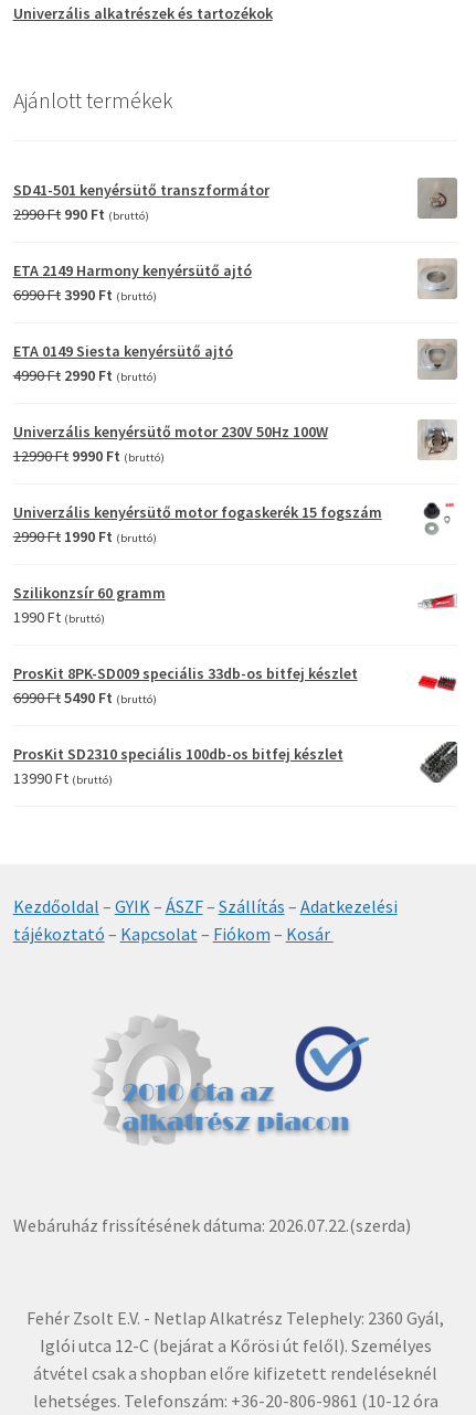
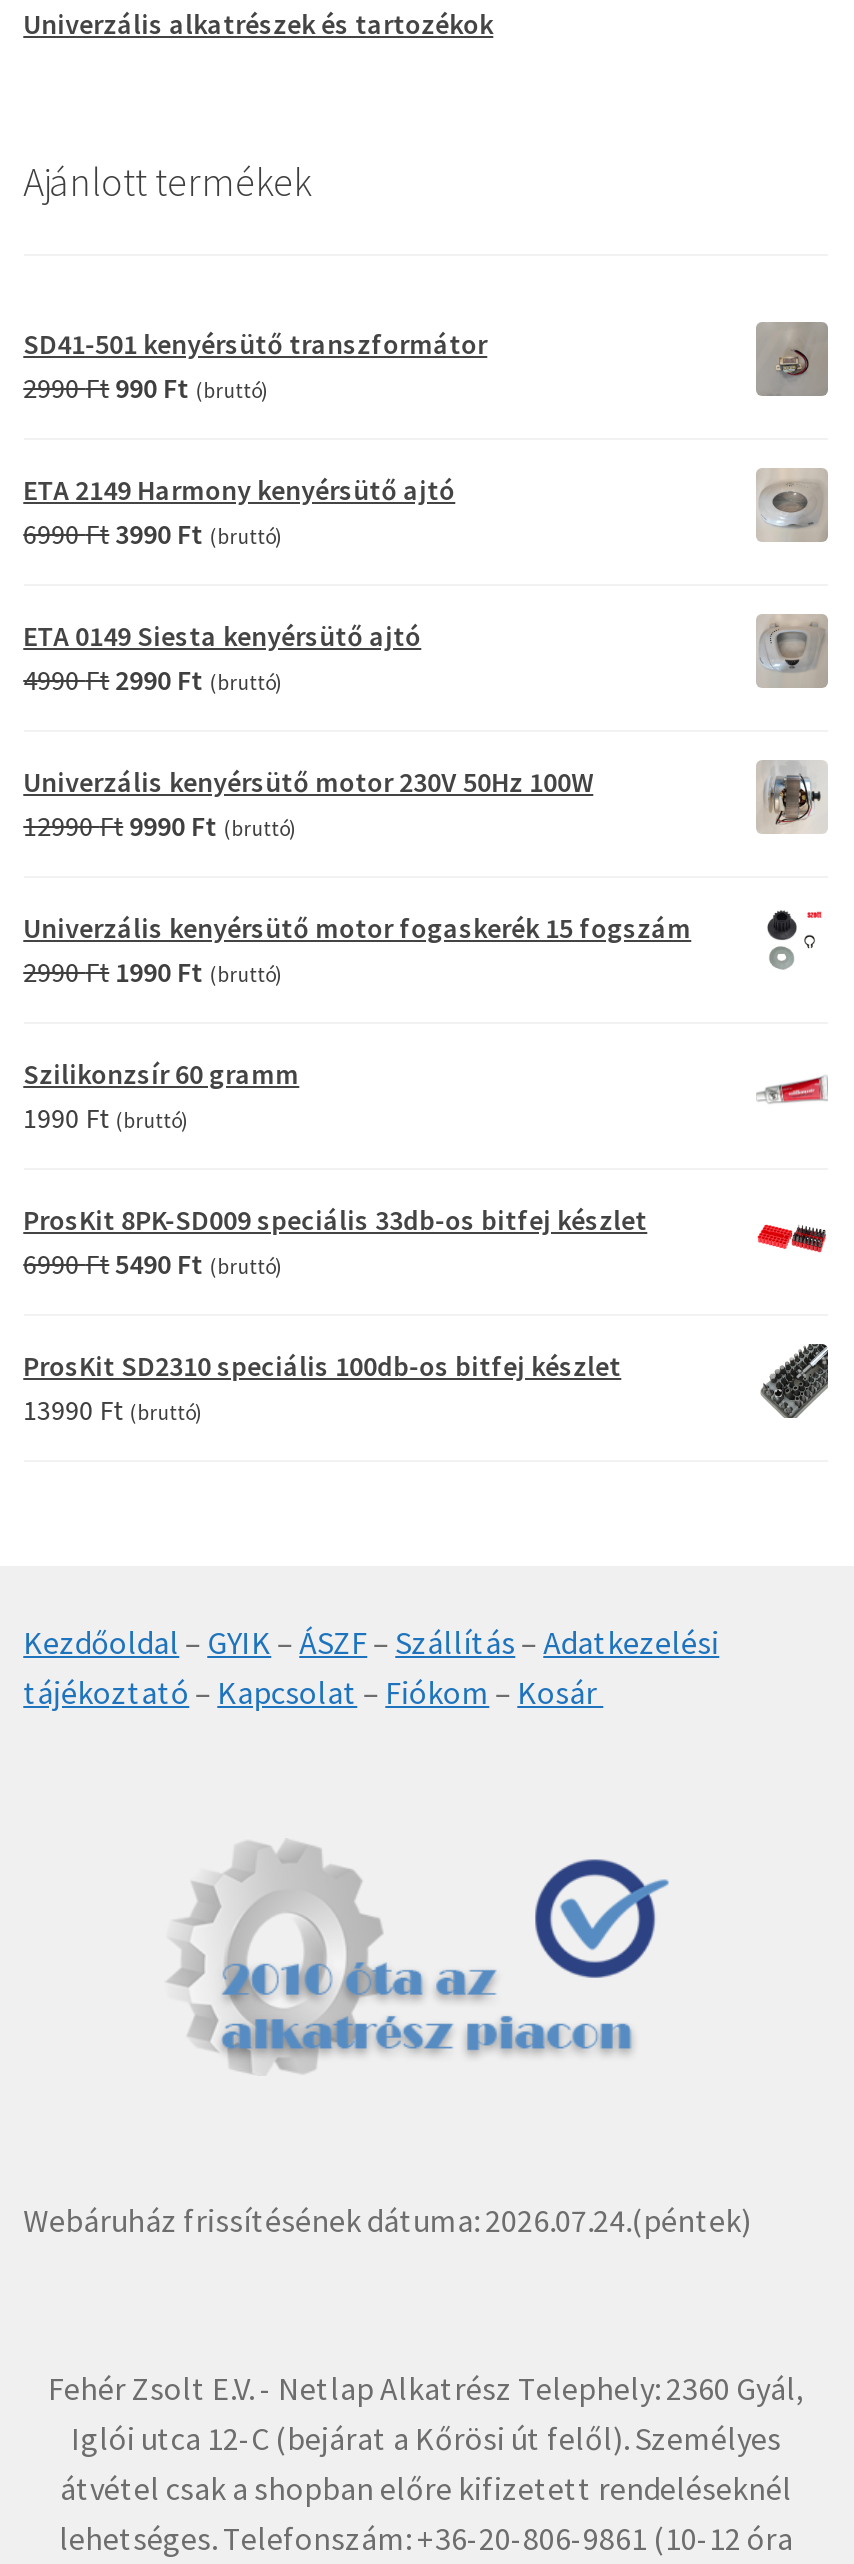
[13,1214,410,1236] Webáruház frissítésének dátuma: 2026.07.22.(szerda) -> [23,2199,751,2239] Webáruház frissítésének dátuma: 2026.07.24.(péntek)

